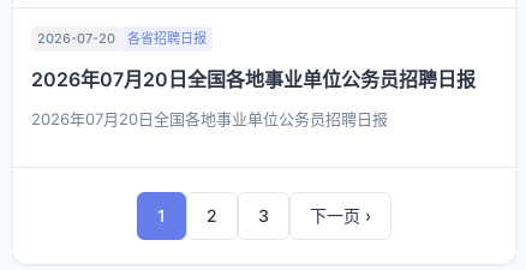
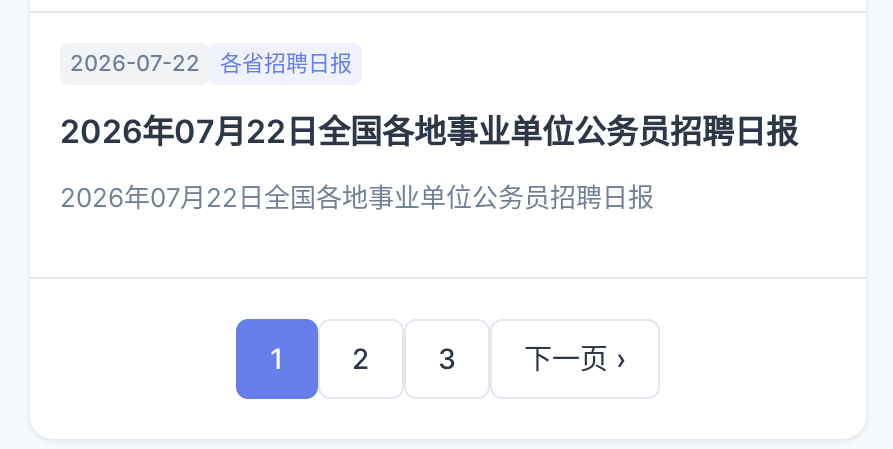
[37,30,207,46] 2026-07-20 各省招聘日报 -> [70,48,352,76] 2026-07-22 各省招聘日报
[31,67,476,91] 2026年07月20日全国各地事业单位公务员招聘日报 -> [60,110,798,150] 2026年07月22日全国各地事业单位公务员招聘日报
[31,109,388,128] 2026年07月20日全国各地事业单位公务员招聘日报 -> [60,180,654,212] 2026年07月22日全国各地事业单位公务员招聘日报

